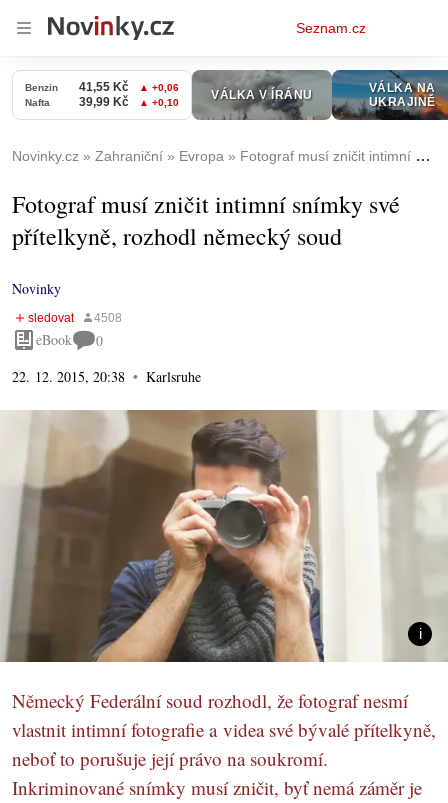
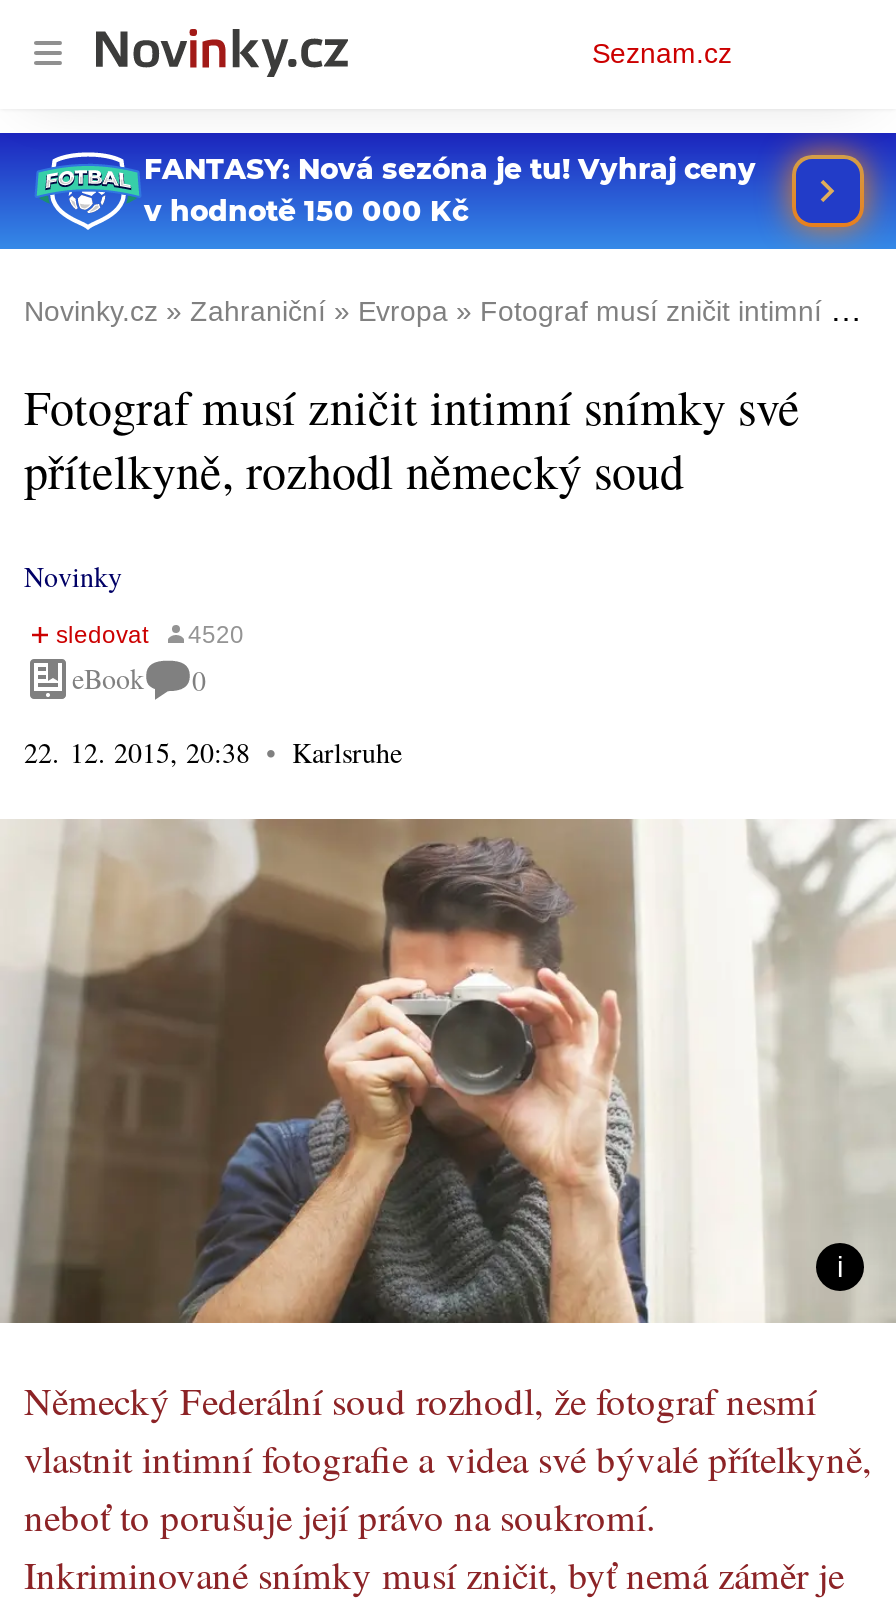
[3,68,445,125] [image] -> [6,131,890,251] [image]

